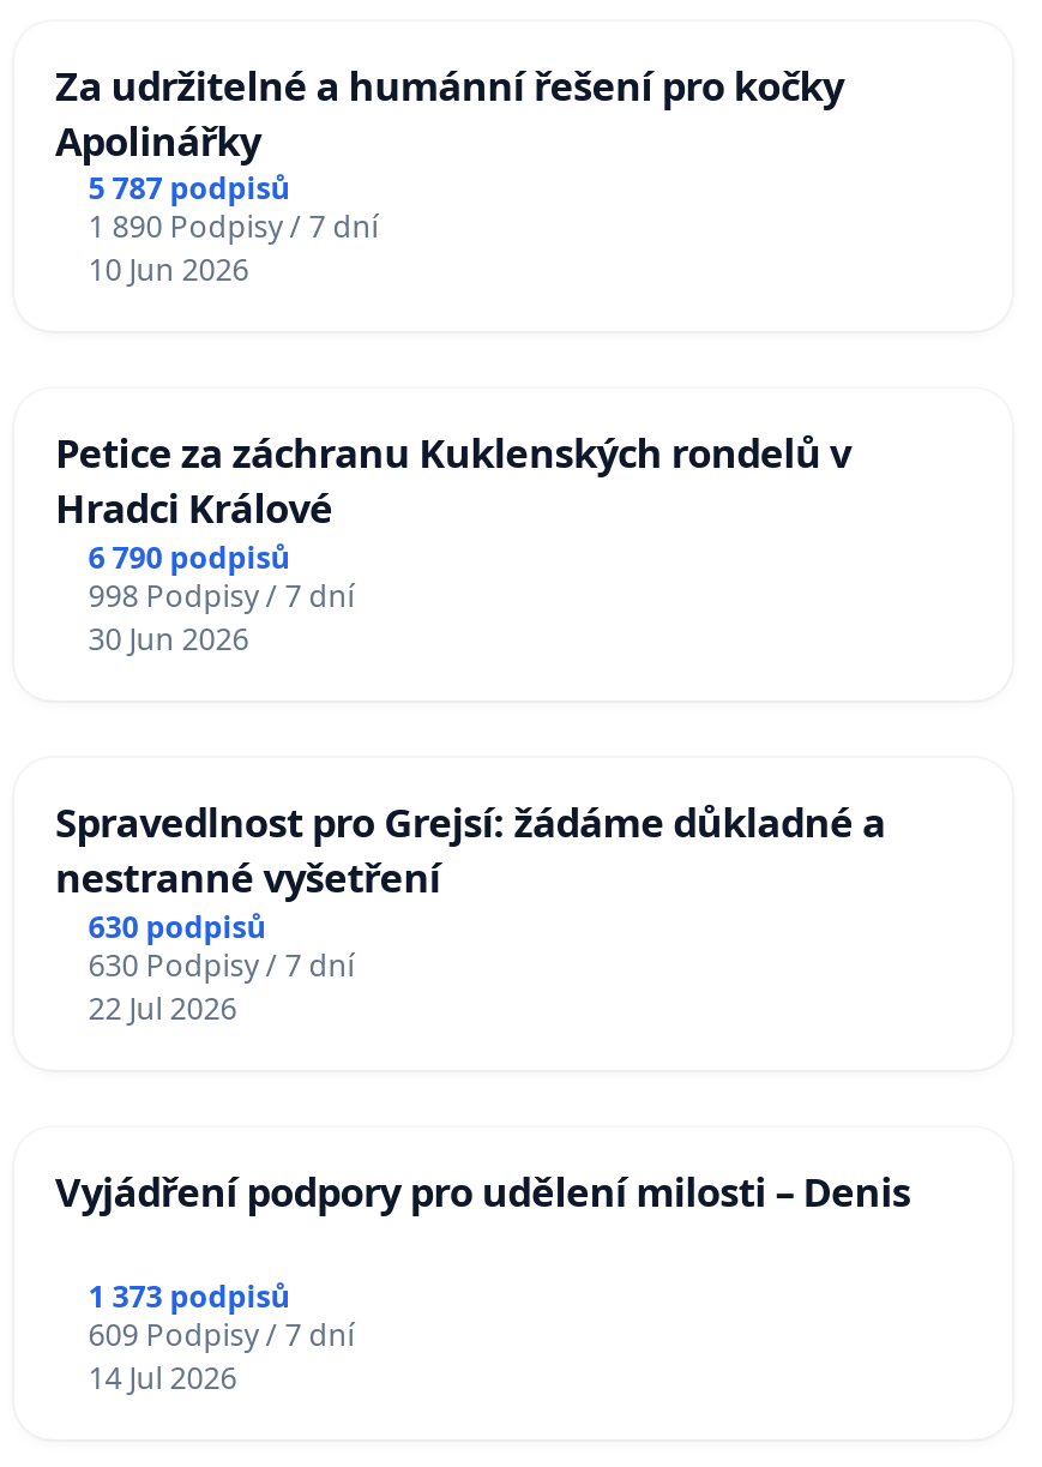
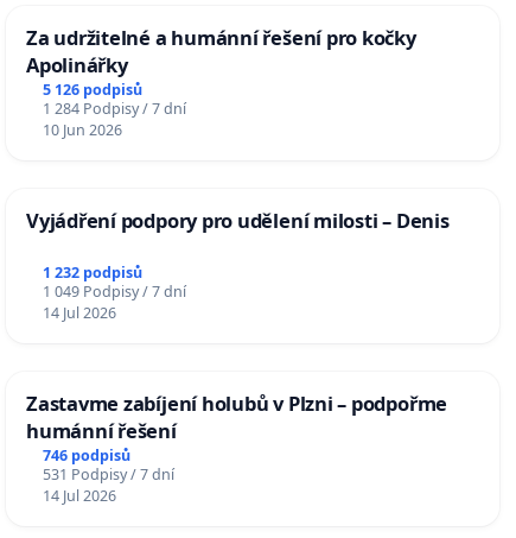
[88,168,290,209] 5 787 podpisů -> [42,80,142,100] 5 126 podpisů
[88,207,378,248] 1 890 Podpisy / 7 dní -> [42,99,186,119] 1 284 Podpisy / 7 dní
[55,425,886,1029] Petice za záchranu Kuklenských rondelů v | Hradci Králové | 6 790 podpisů | 998 Podpisy / 7 dní | 30 Jun 2026 | Spravedlnost pro Grejsí: žádáme důkladné a | nestranné vyšetření | 630 podpisů | 630 Podpisy / 7 dní | 22 Jul 2026 -> none
moved [55,1163,910,1218] -> [26,207,449,234]: Vyjádření podpory pro udělení milosti – Denis
[88,1276,354,1355] 1 373 podpisů | 609 Podpisy / 7 dní -> [26,262,447,484] 1 232 podpisů | 1 049 Podpisy / 7 dní | 14 Jul 2026 | Zastavme zabíjení holubů v Plzni – podpořme | humánní řešení | 746 podpisů | 531 Podpisy / 7 dní

